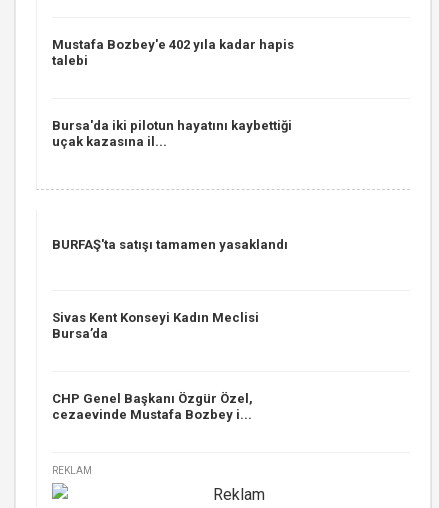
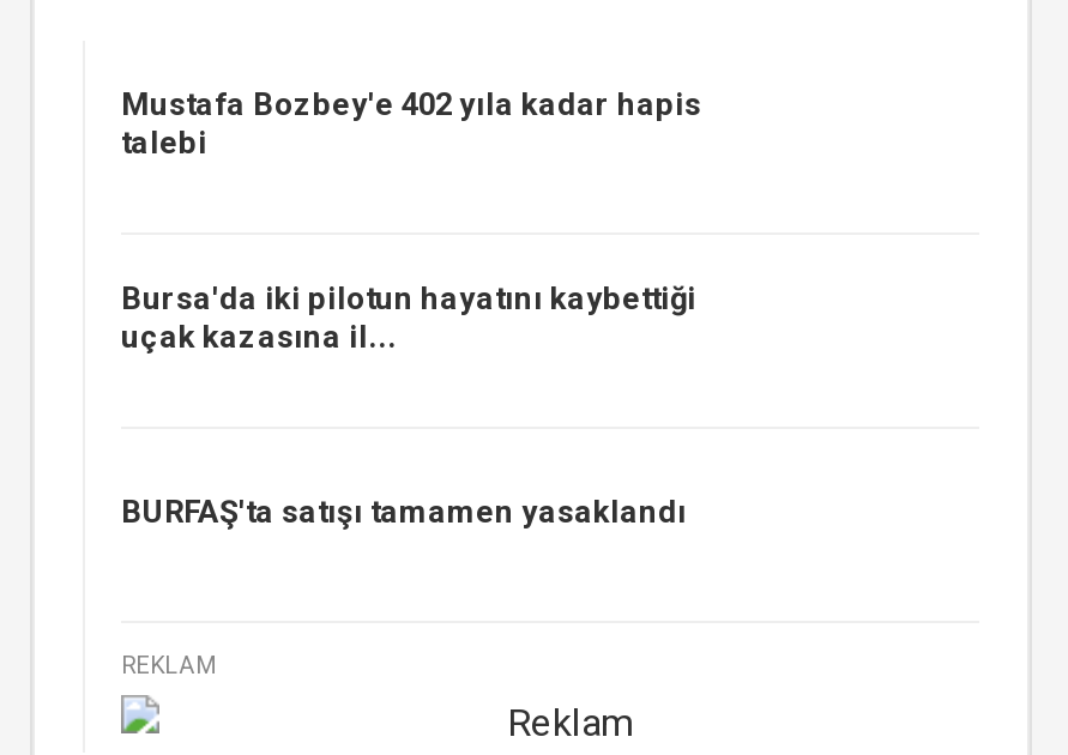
[52,310,259,341] Sivas Kent Konseyi Kadın Meclisi | Bursa’da -> none
[52,391,253,422] CHP Genel Başkanı Özgür Özel, | cezaevinde Mustafa Bozbey i... -> none

